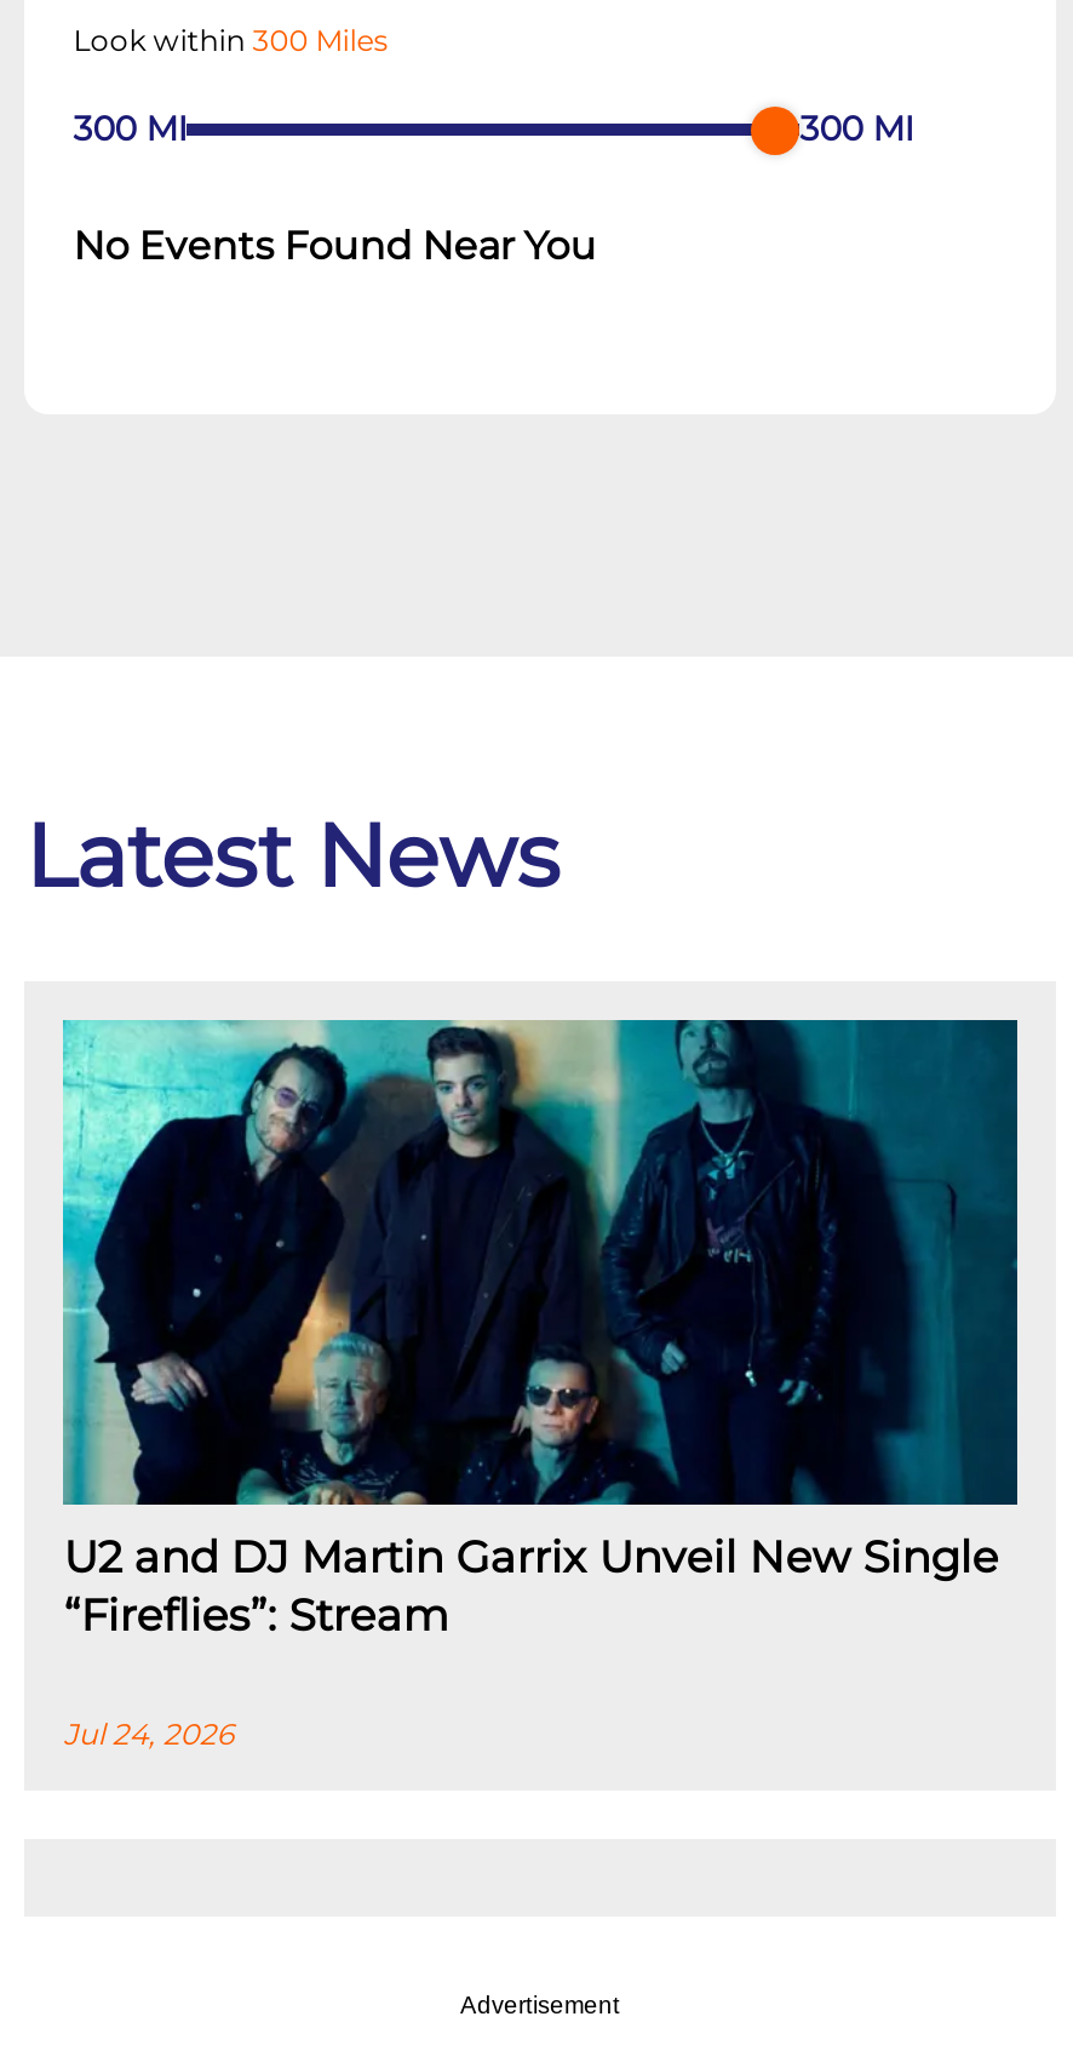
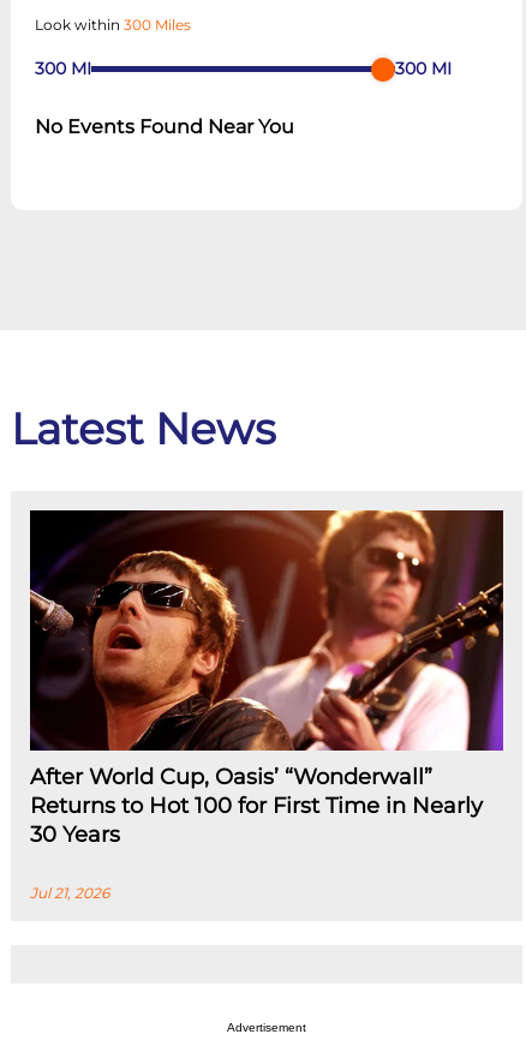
[61,1018,1020,1643] [image] | U2 and DJ Martin Garrix Unveil New Single | “Fireflies”: Stream -> [29,509,504,848] [image] | After World Cup, Oasis’ “Wonderwall” | Returns to Hot 100 for First Time in Nearly | 30 Years
[63,1716,233,1753] Jul 24, 2026 -> [30,884,110,902] Jul 21, 2026

